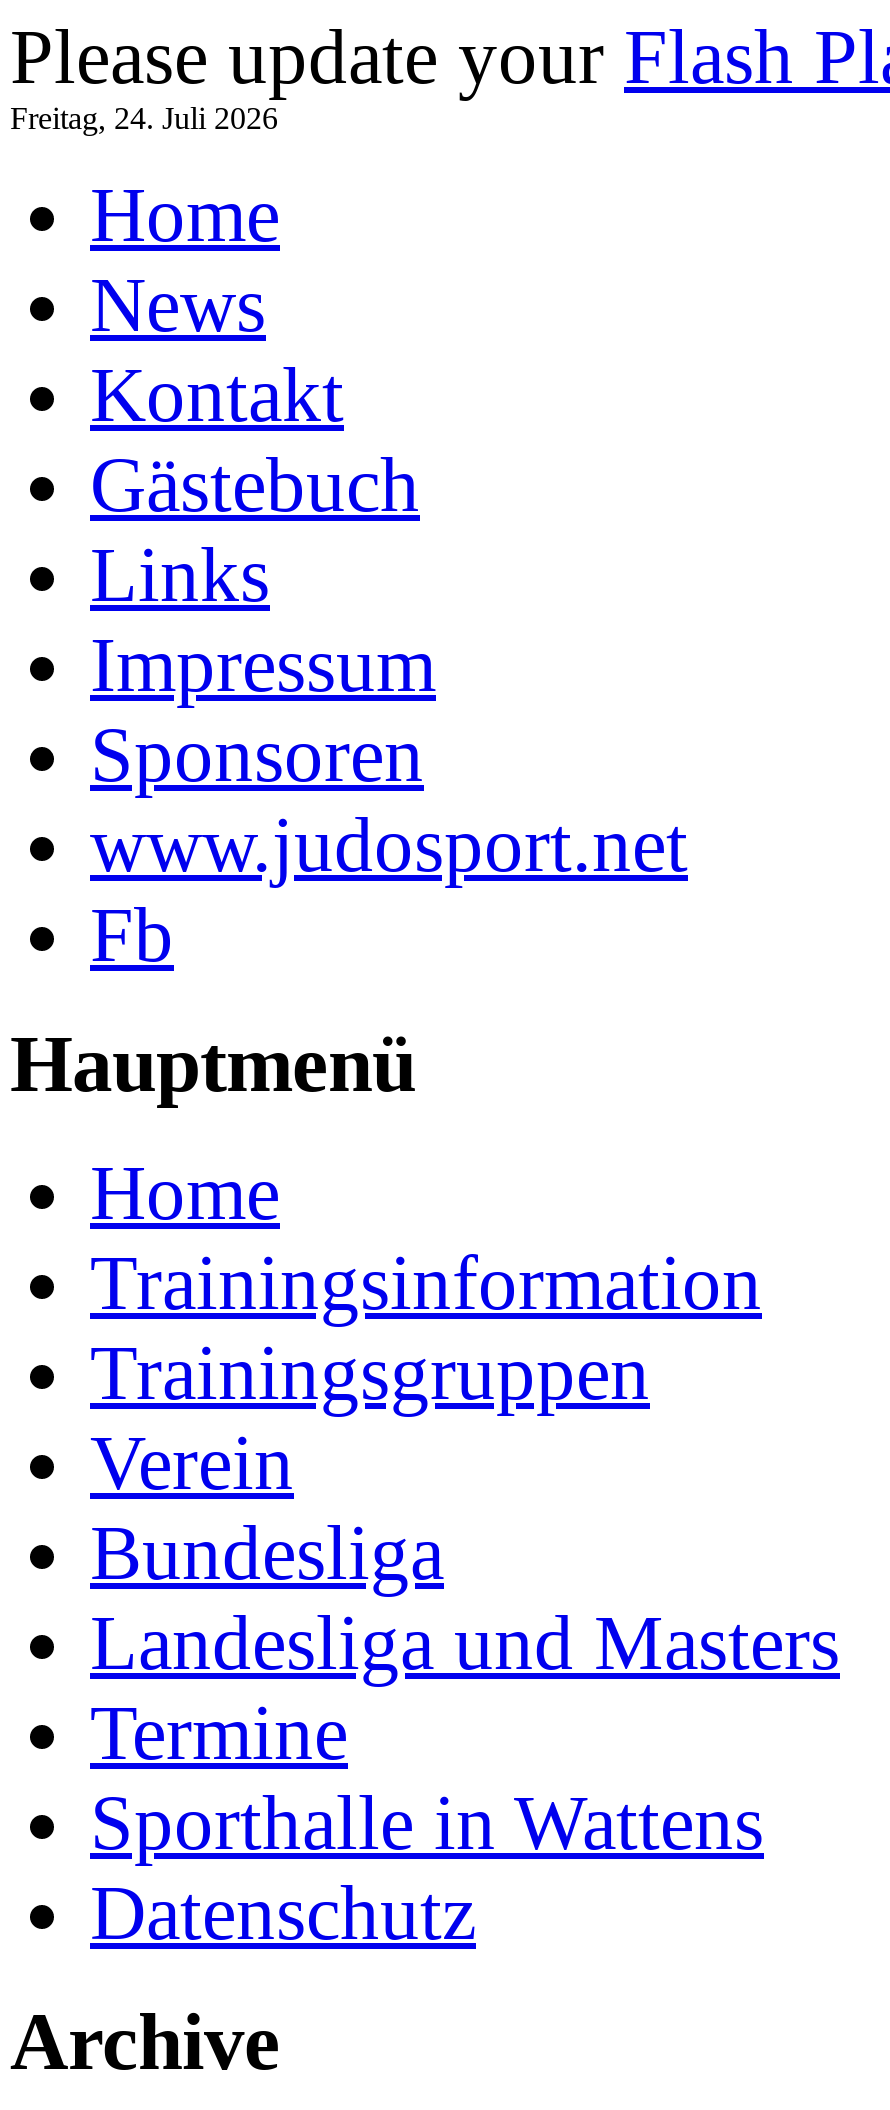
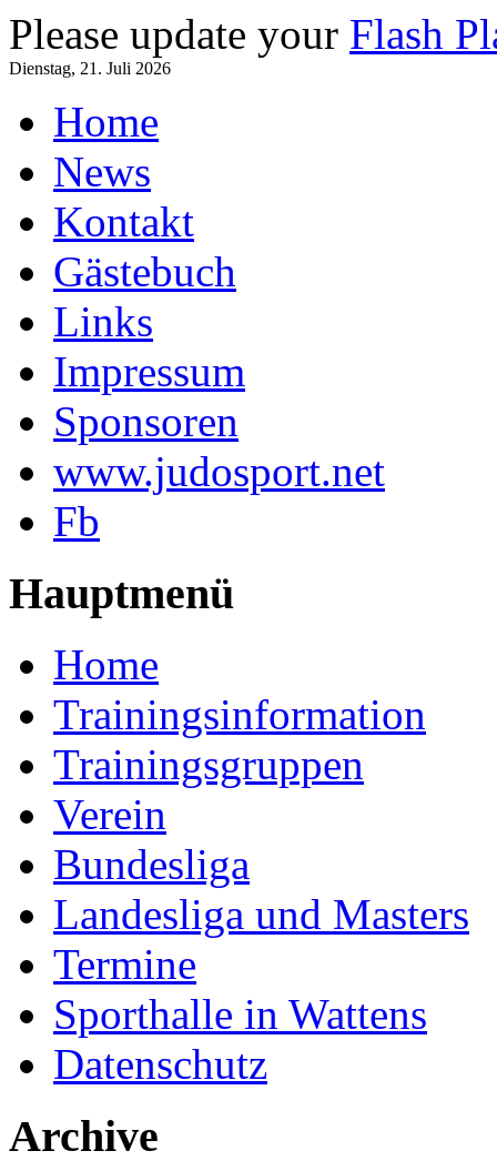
[10,101,286,135] Freitag, 24. Juli 2026 -> [9,59,175,78] Dienstag, 21. Juli 2026

